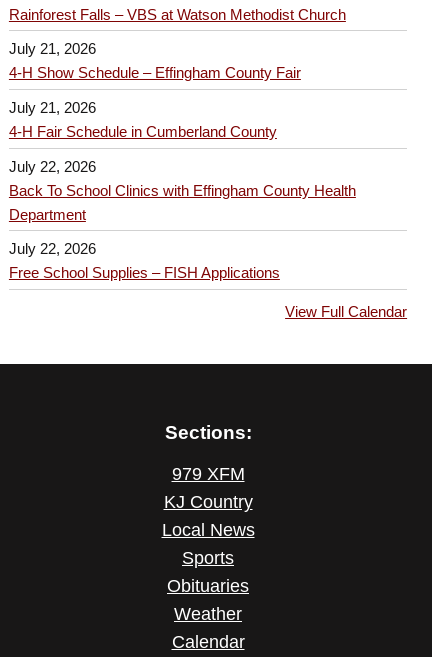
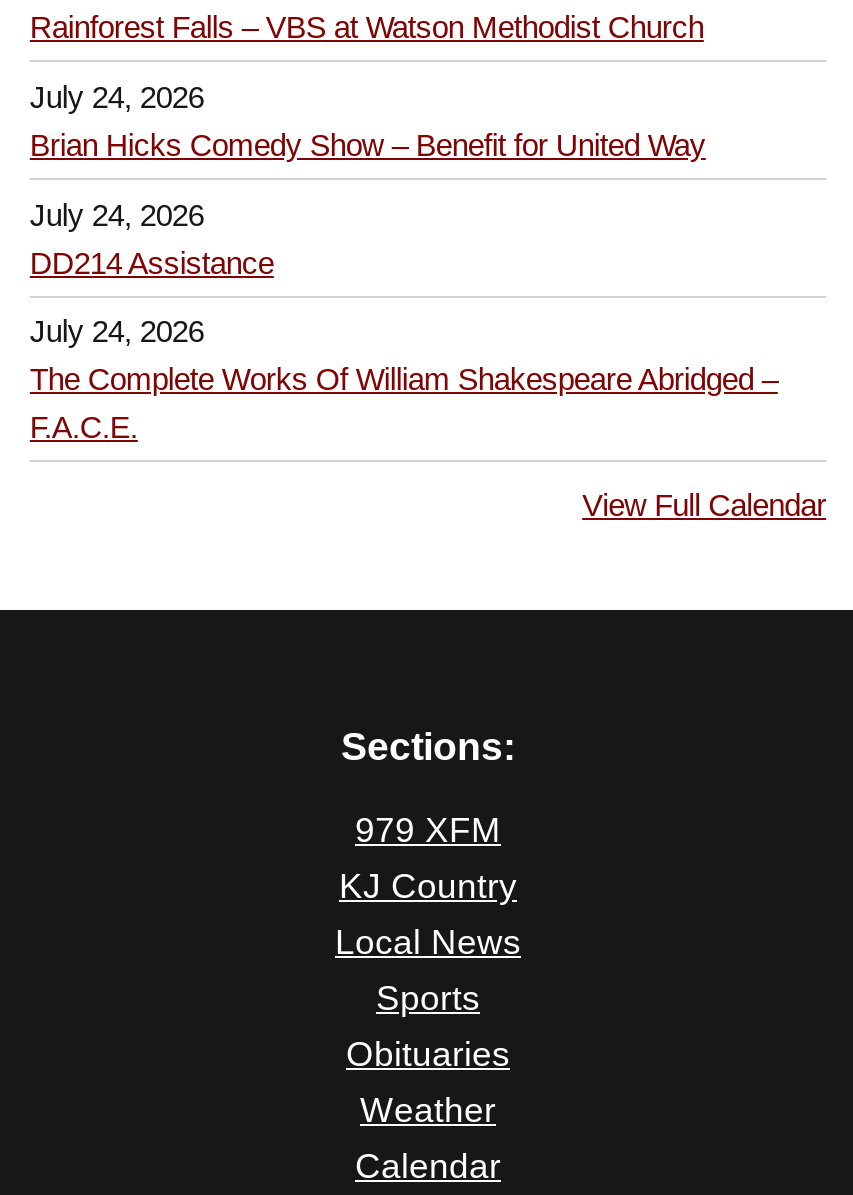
[9,40,356,281] July 21, 2026 | 4-H Show Schedule – Effingham County Fair | July 21, 2026 | 4-H Fair Schedule in Cumberland County | July 22, 2026 | Back To School Clinics with Effingham County Health | Department | July 22, 2026 | Free School Supplies – FISH Applications -> [30,80,778,445] July 24, 2026 | Brian Hicks Comedy Show – Benefit for United Way | July 24, 2026 | DD214 Assistance | July 24, 2026 | The Complete Works Of William Shakespeare Abridged – | F.A.C.E.

